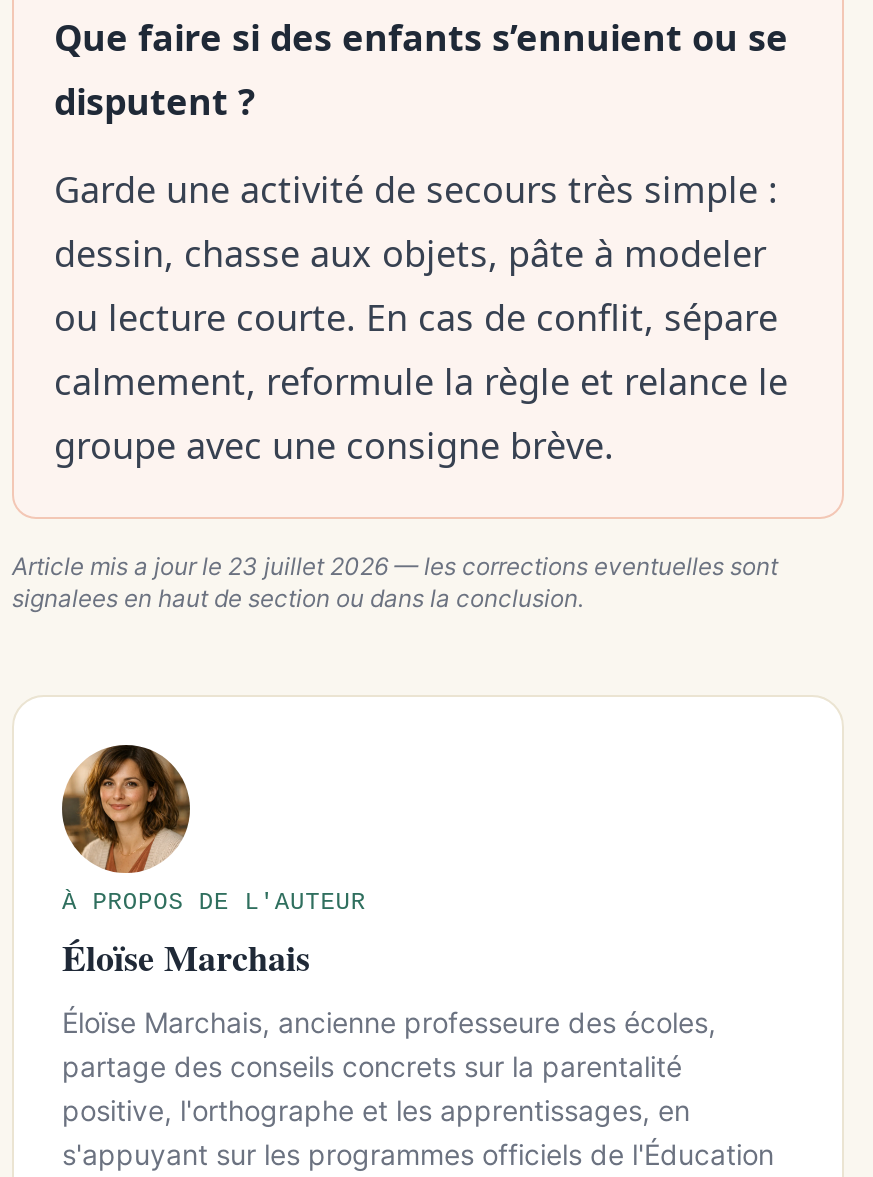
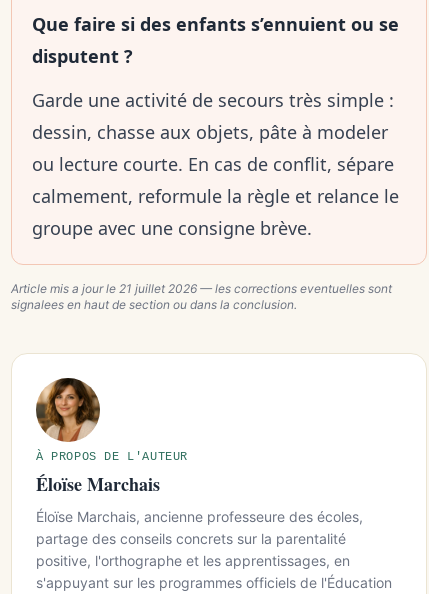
[12,551,778,581] Article mis a jour le 23 juillet 2026 — les corrections eventuelles sont -> [11,281,392,296] Article mis a jour le 21 juillet 2026 — les corrections eventuelles sont

